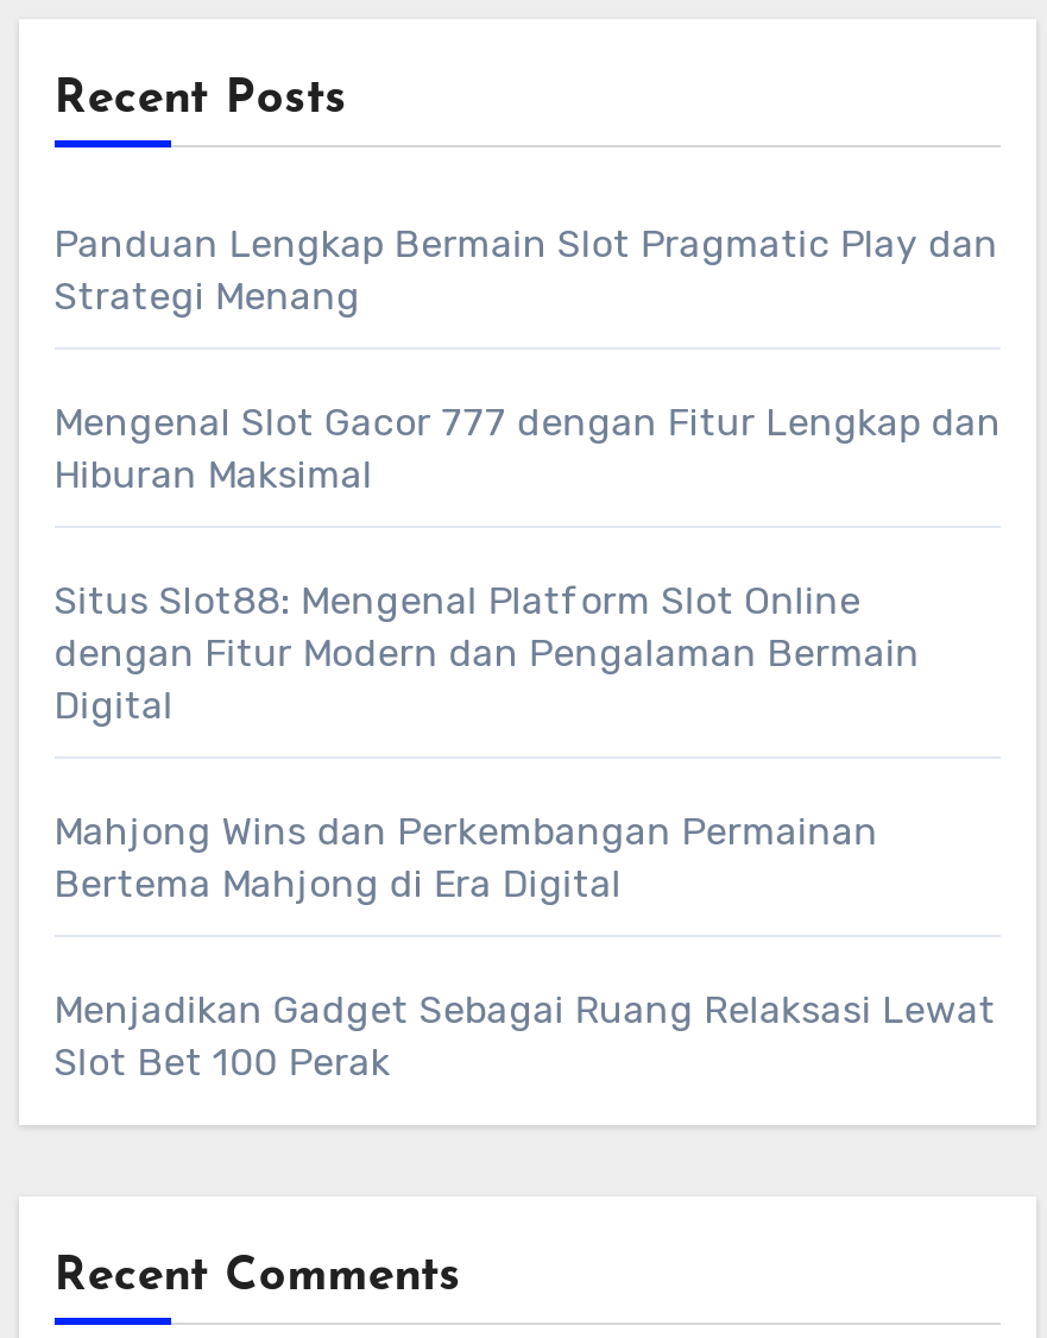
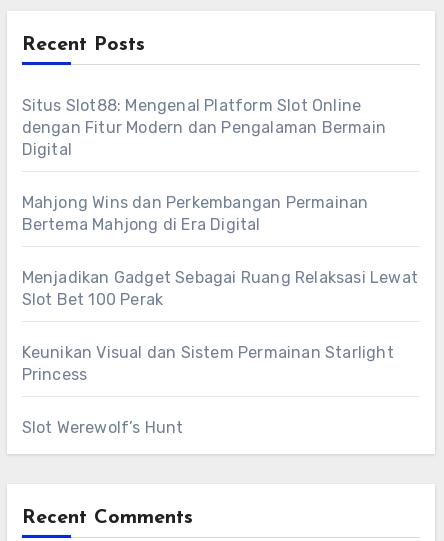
[54,221,1001,497] Panduan Lengkap Bermain Slot Pragmatic Play dan | Strategi Menang | Mengenal Slot Gacor 777 dengan Fitur Lengkap dan | Hiburan Maksimal -> none
moved [54,578,996,1084] -> [22,96,418,309]: Situs Slot88: Mengenal Platform Slot Online | dengan Fitur Modern dan Pengalaman Bermain | Digital | Mahjong Wins dan Perkembangan Permainan | Bertema Mahjong di Era Digital | Menjadikan Gadget Sebagai Ruang Relaksasi Lewat | Slot Bet 100 Perak
none -> [22,343,394,437] Keunikan Visual dan Sistem Permainan Starlight | Princess | Slot Werewolf’s Hunt

